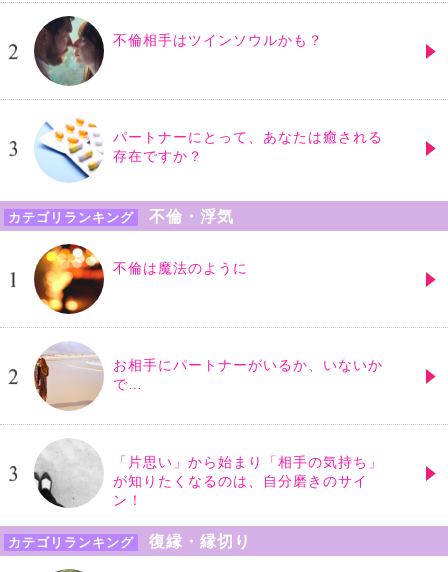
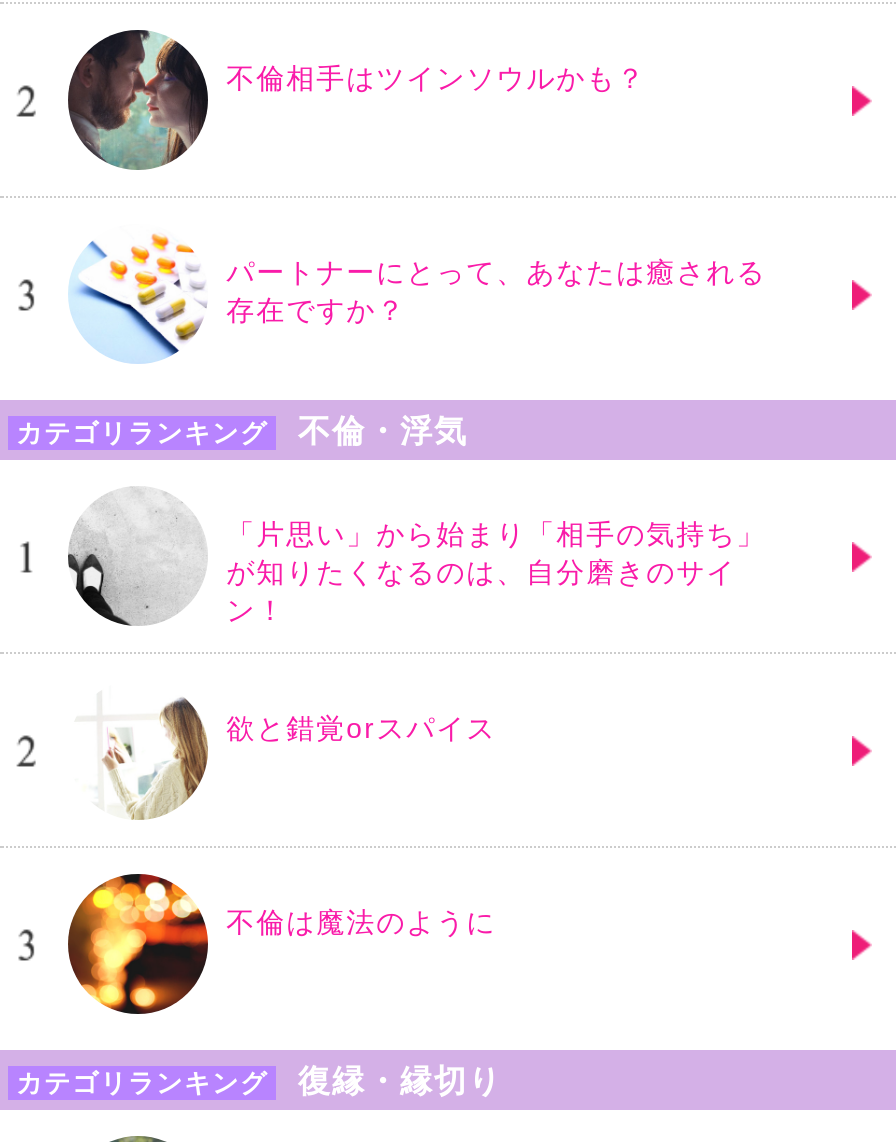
moved [34,243,248,315] -> [68,872,496,1016]: [image] | 不倫は魔法のように
[33,342,99,410] [image] -> [76,684,198,816] [image]
[113,357,383,392] お相手にパートナーがいるか、いないか | で… -> none
moved [113,454,383,508] -> [226,518,766,626]: 「片思い」から始まり「相手の気持ち」 | が知りたくなるのは、自分磨きのサイ | ン！
none -> [226,712,496,744] 欲と錯覚orスパイス

